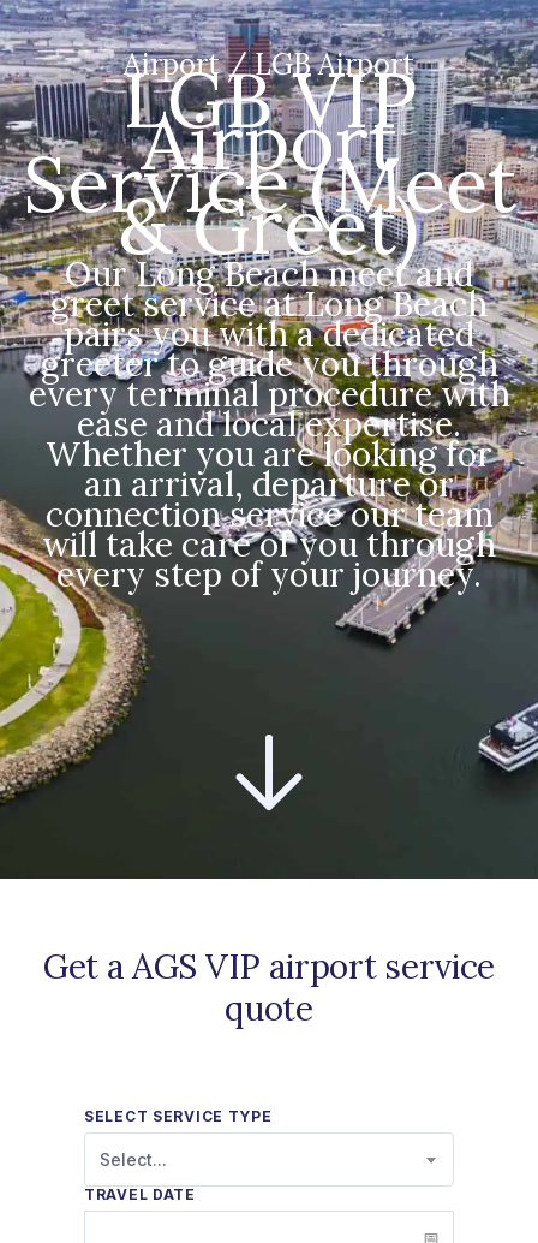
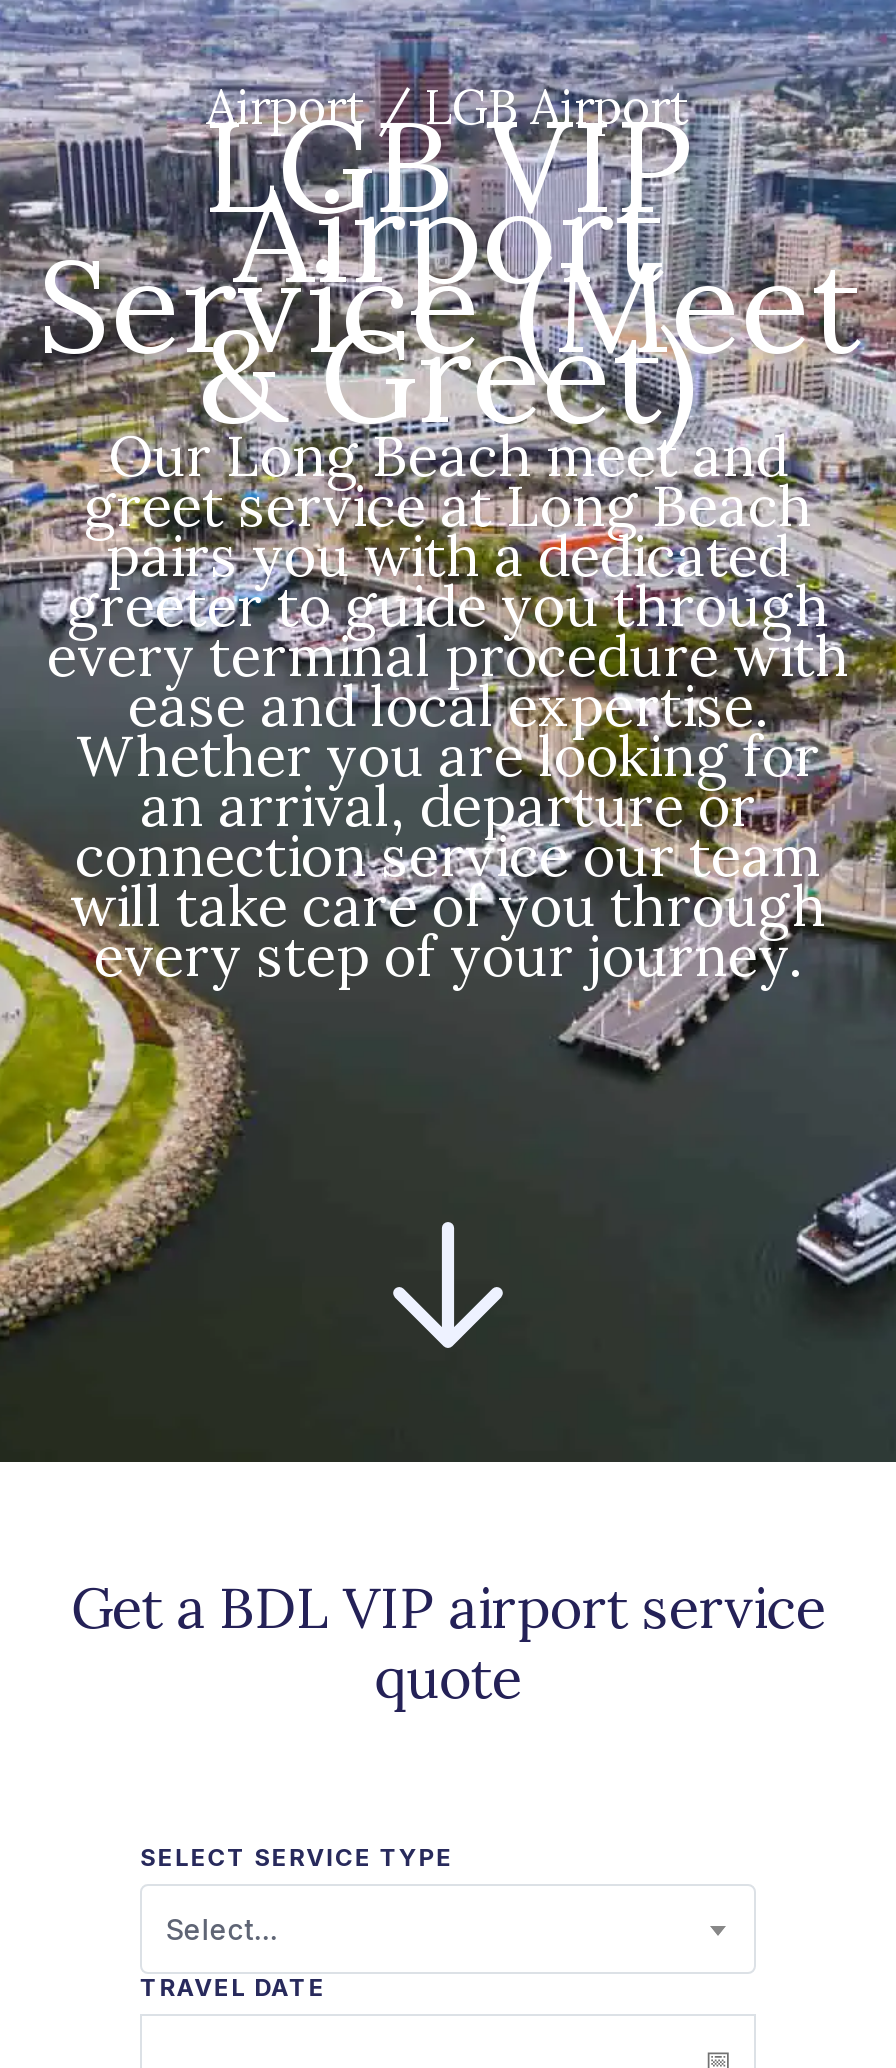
[43,945,495,989] Get a AGS VIP airport service -> [71,1573,825,1645] Get a BDL VIP airport service

